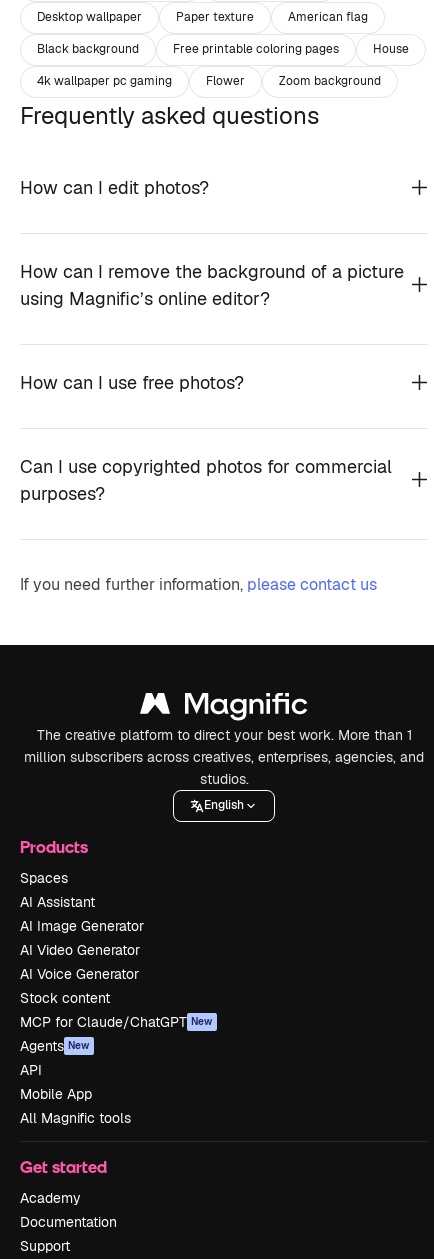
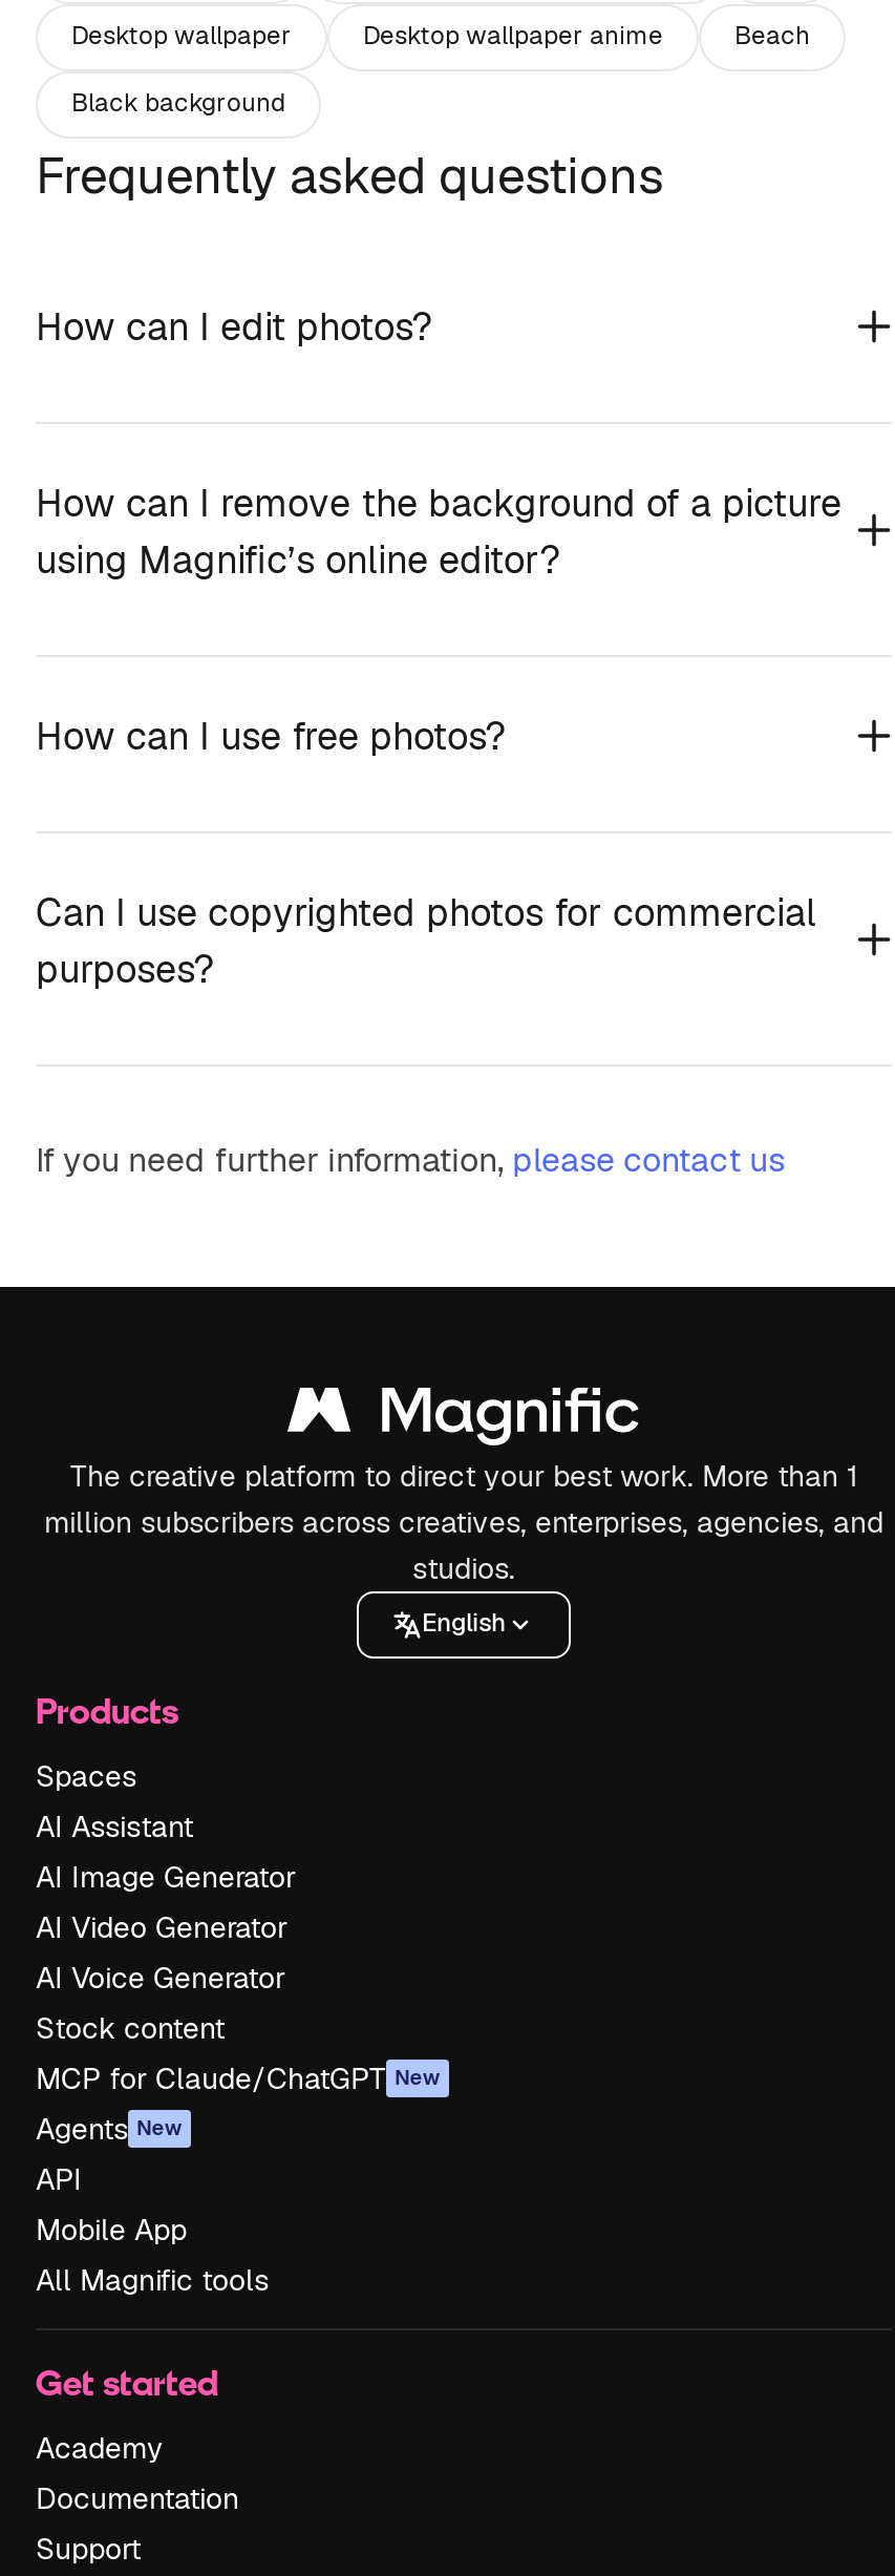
[176,9,368,25] Paper texture | American flag -> [363,20,810,54] Desktop wallpaper anime | Beach
[37,41,409,89] Free printable coloring pages | House | 4k wallpaper pc gaming | Flower | Zoom background -> none

